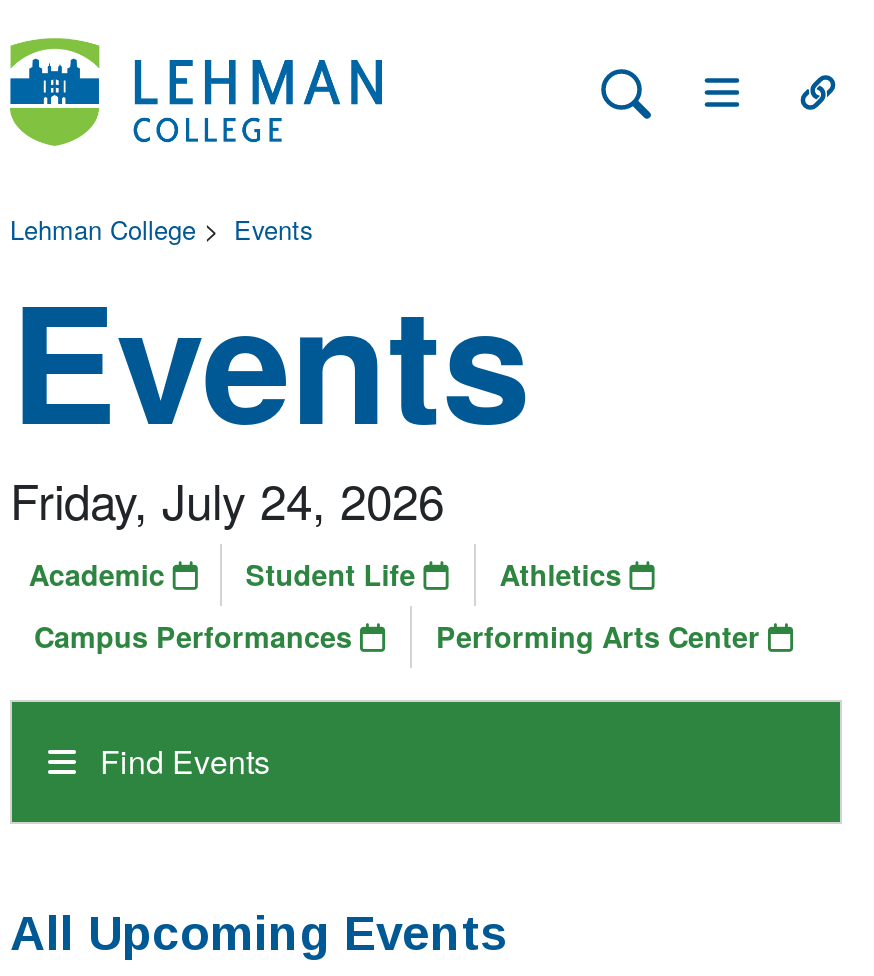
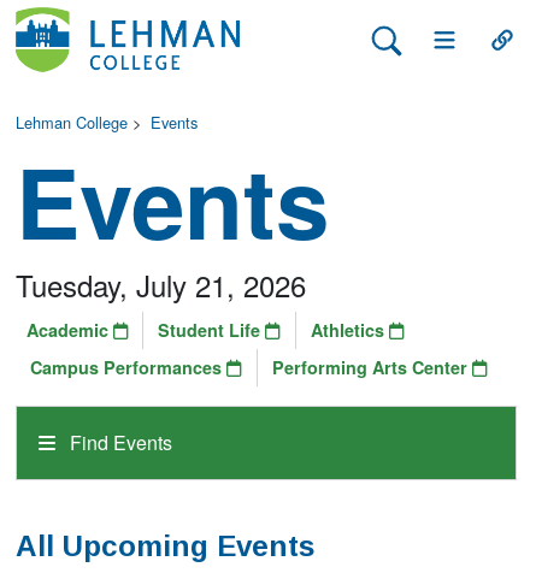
[10,464,444,534] Friday, July 24, 2026 -> [16,264,306,306] Tuesday, July 21, 2026

